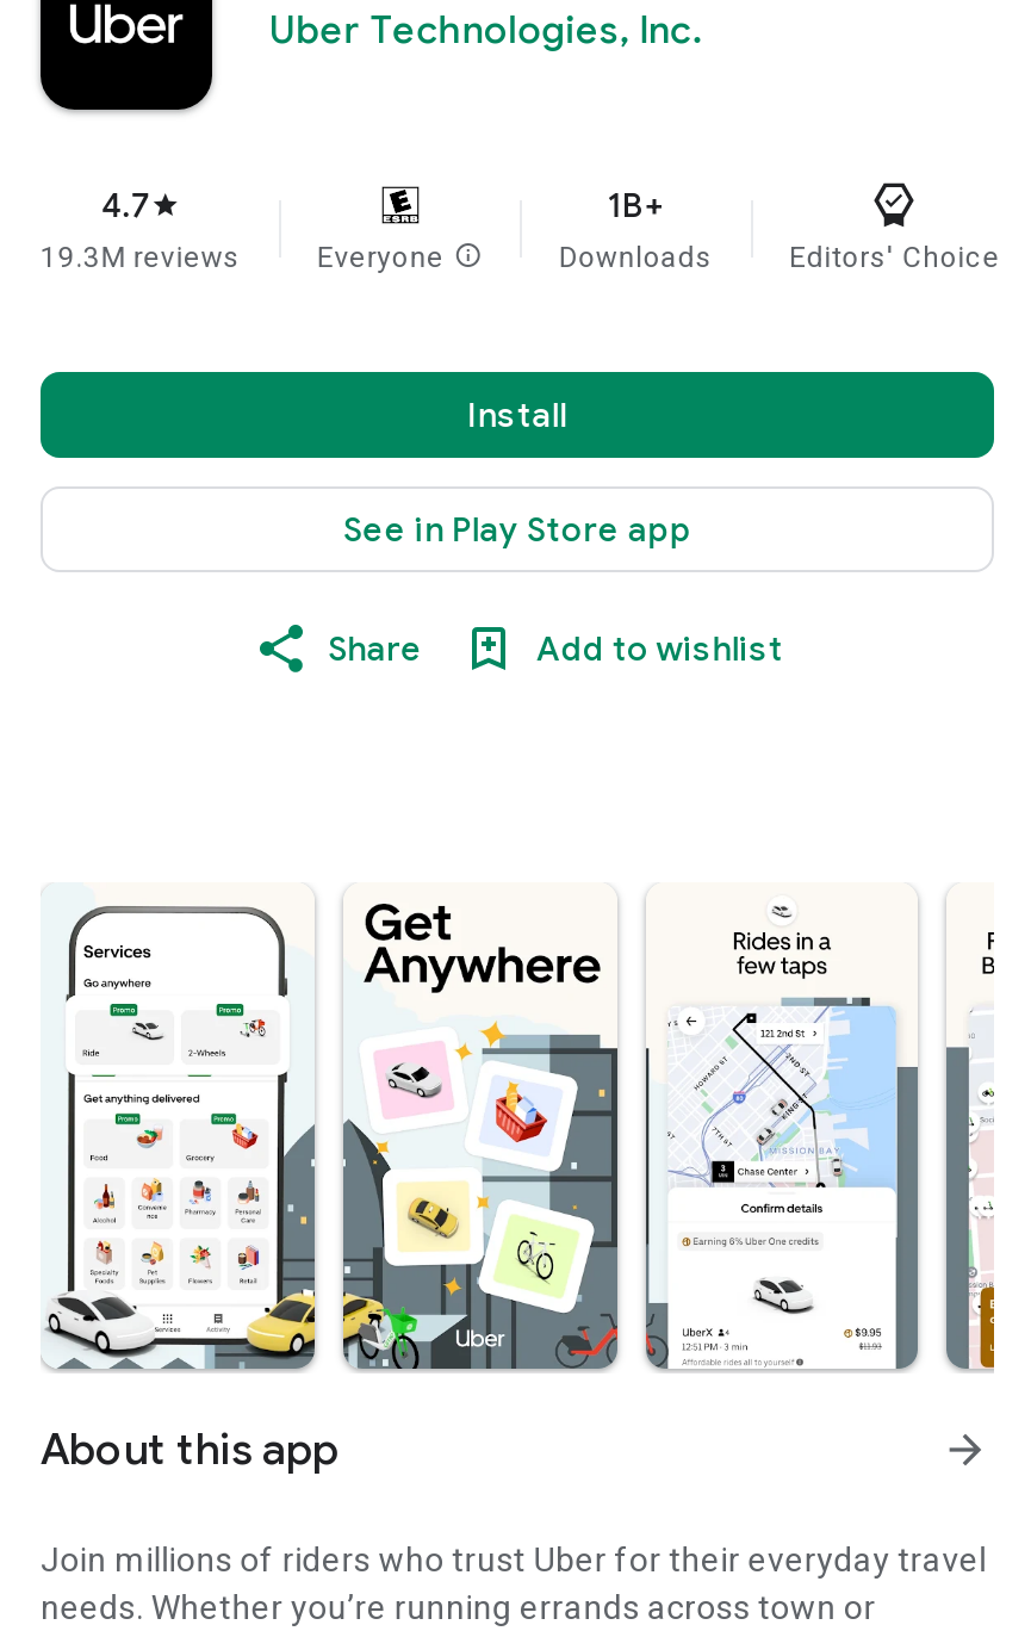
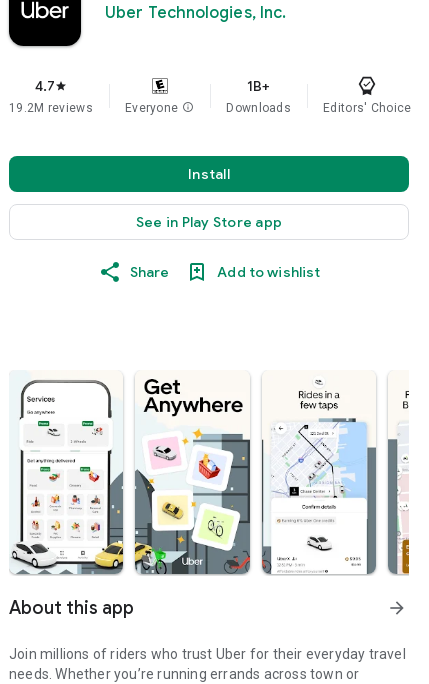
[41,241,241,274] 19.3M reviews -> [9,101,93,115] 19.2M reviews

